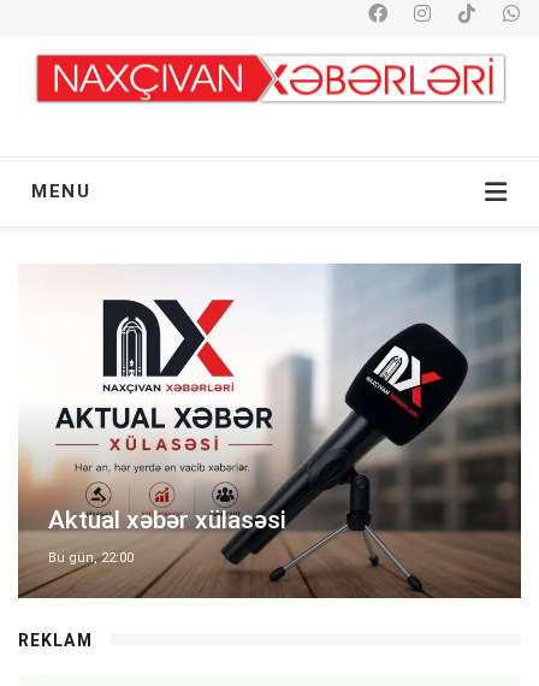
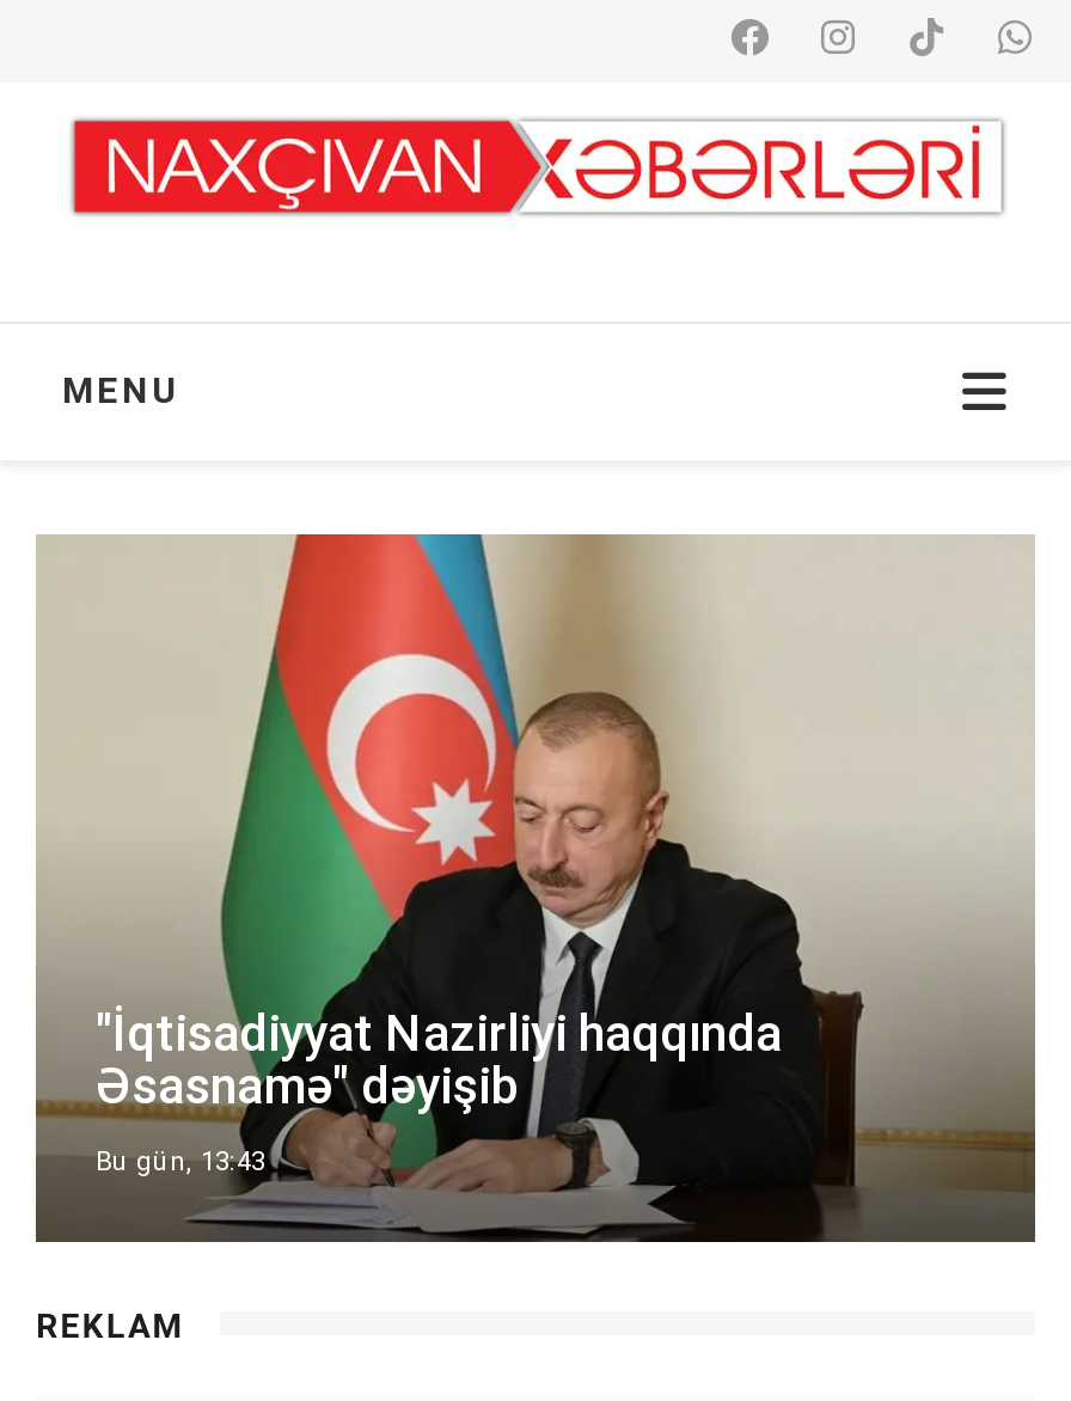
[19,264,521,598] [image] | Aktual xəbər xülasəsi -> [36,532,1035,1242] [image] | "İqtisadiyyat Nazirliyi haqqında | Əsasnamə" dəyişib
[48,551,134,566] Bu gün, 22:00 -> [96,1146,265,1177] Bu gün, 13:43

